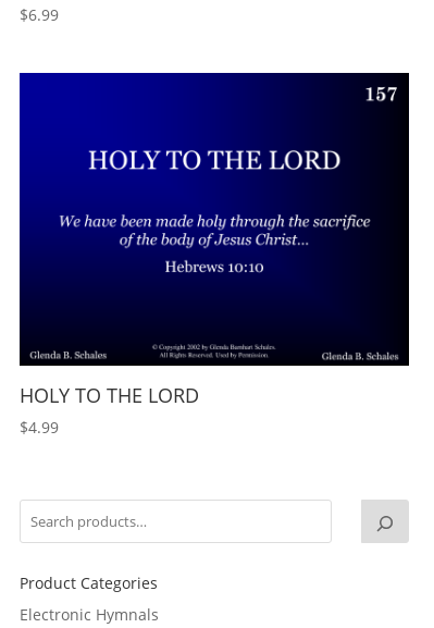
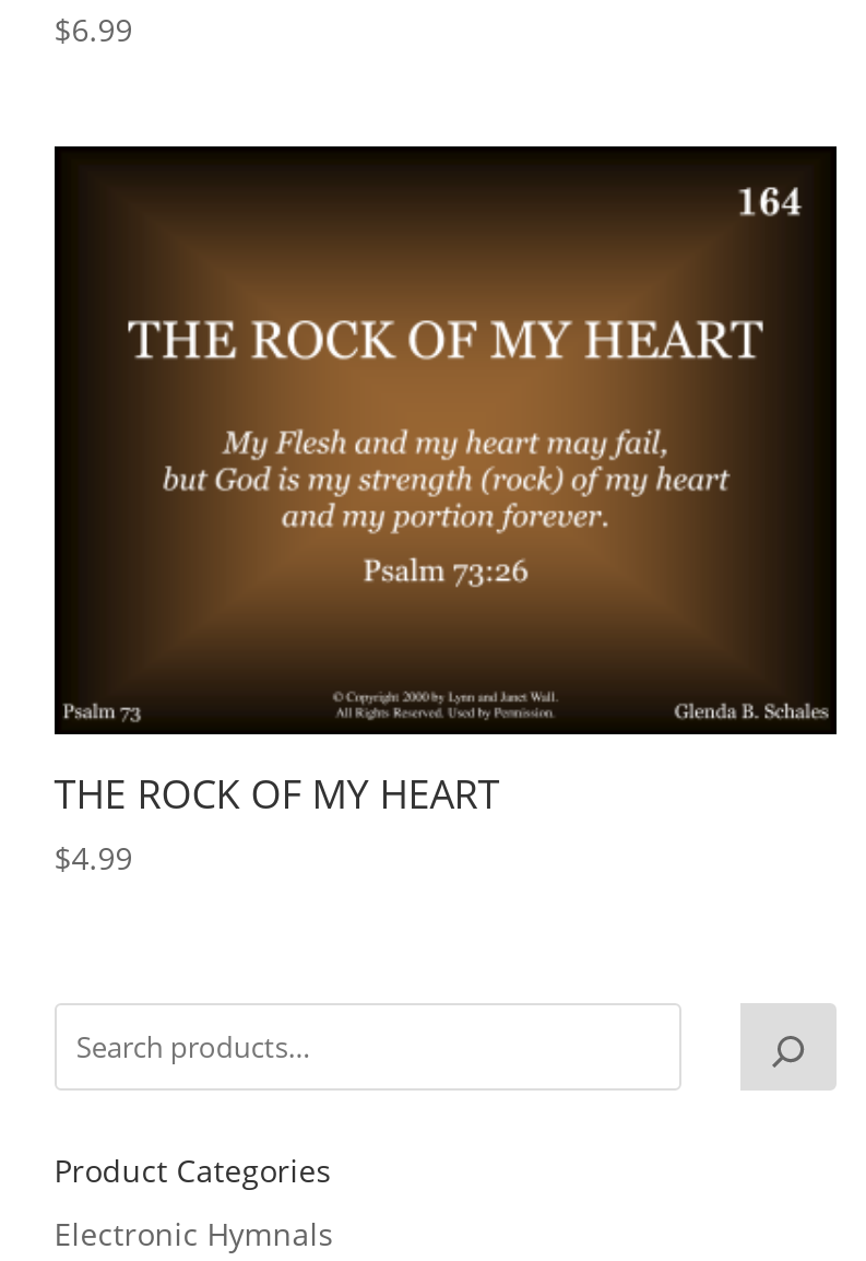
[18,72,405,408] [image] | HOLY TO THE LORD -> [52,144,830,819] [image] | THE ROCK OF MY HEART

